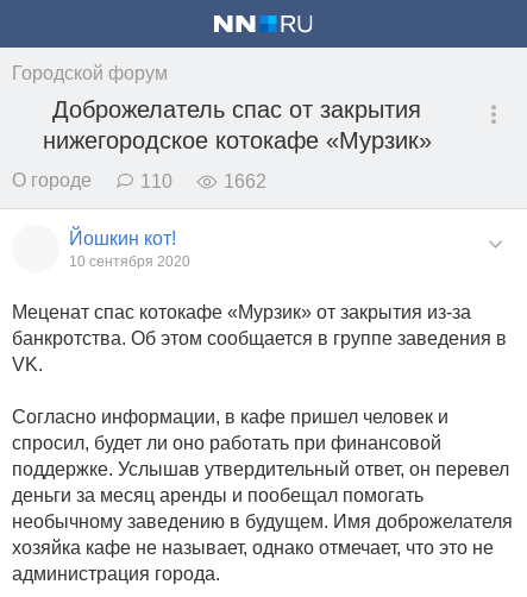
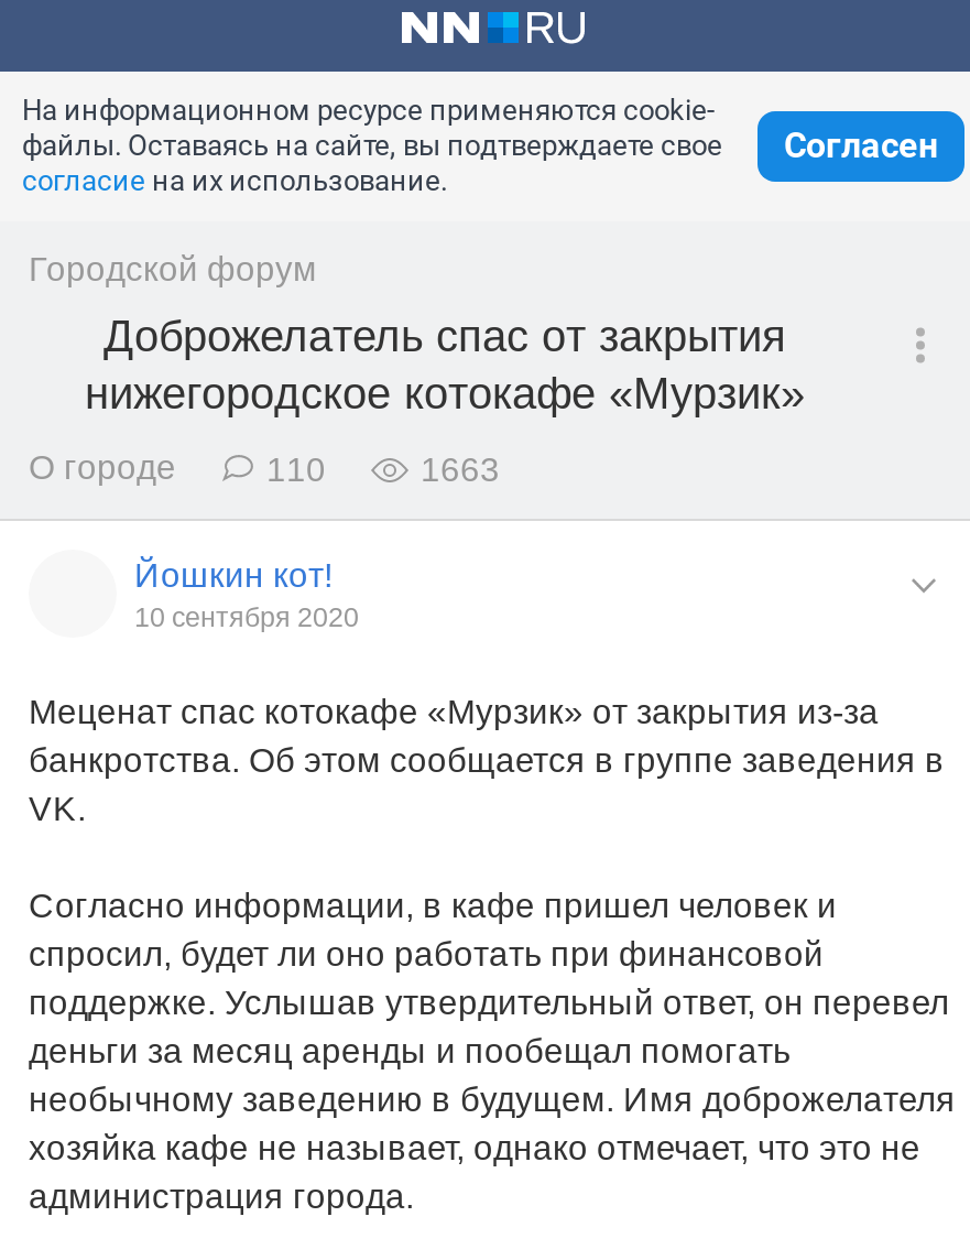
none -> [22,94,722,197] На информационном ресурсе применяются cookie- | файлы. Оставаясь на сайте, вы подтверждаете свое | согласие на их использование.
none -> [784,124,938,166] Согласен
[224,171,266,191] 1662 -> [421,450,500,487] 1663

